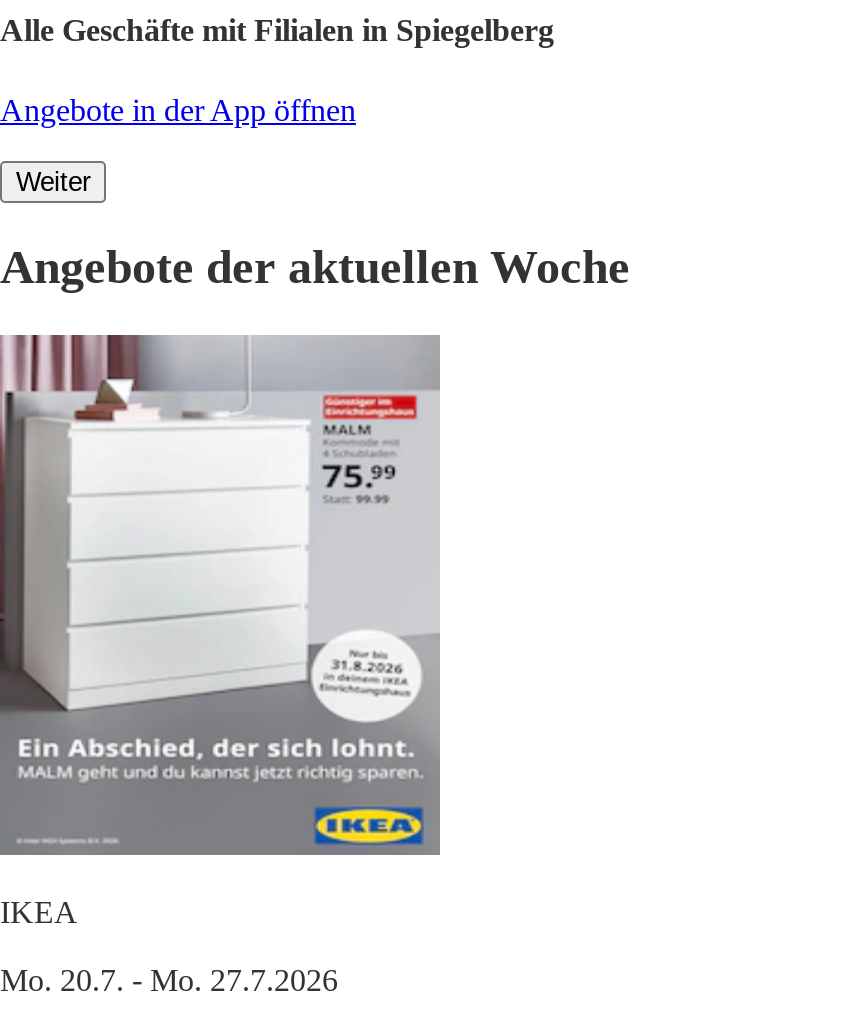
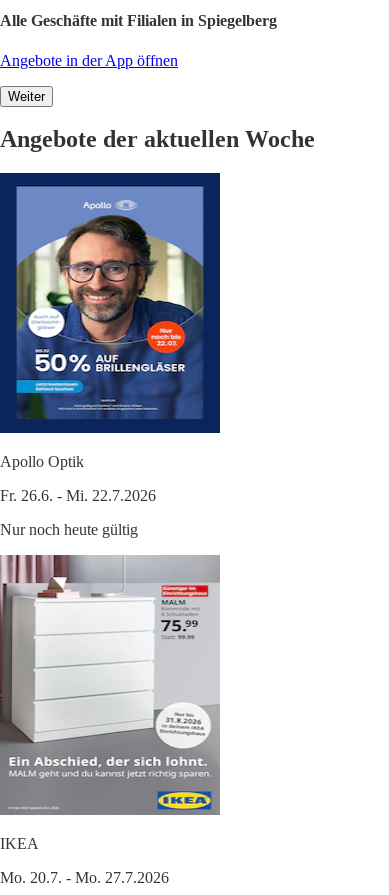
none -> [0,172,221,538] [image] | Apollo Optik | Fr. 26.6. - Mi. 22.7.2026 | Nur noch heute gültig

